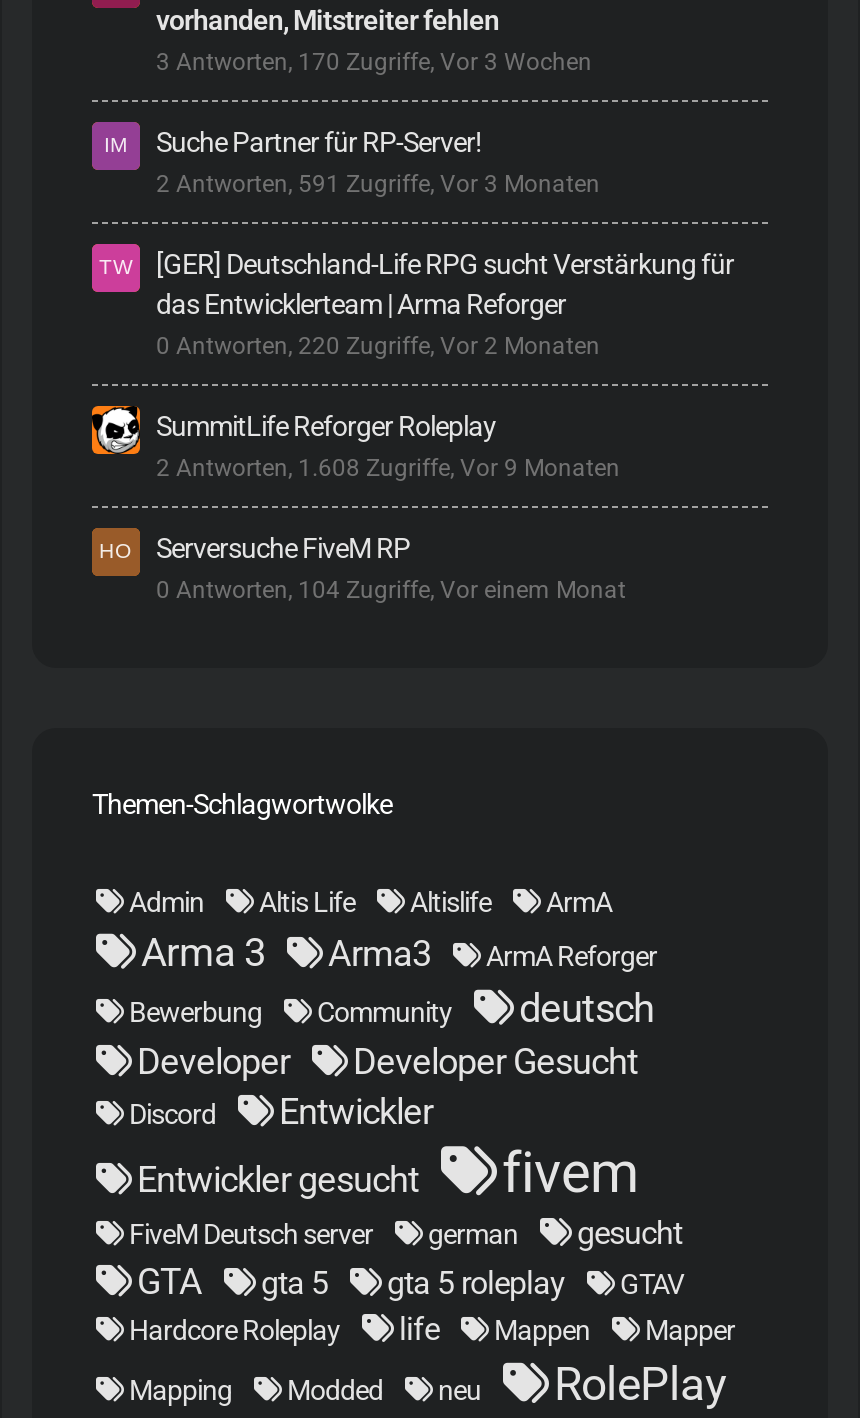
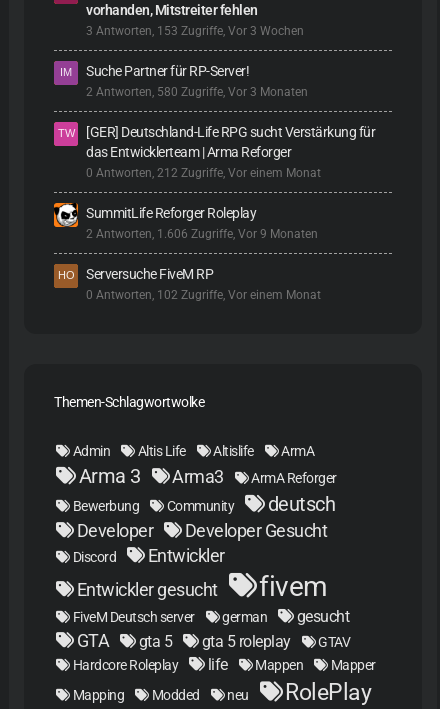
[156,48,592,76] 3 Antworten, 170 Zugriffe, Vor 3 Wochen -> [86,24,304,38] 3 Antworten, 153 Zugriffe, Vor 3 Wochen
[156,170,600,198] 2 Antworten, 591 Zugriffe, Vor 3 Monaten -> [86,85,308,99] 2 Antworten, 580 Zugriffe, Vor 3 Monaten
[156,332,600,360] 0 Antworten, 220 Zugriffe, Vor 2 Monaten -> [86,166,321,180] 0 Antworten, 212 Zugriffe, Vor einem Monat
[156,454,620,482] 2 Antworten, 1.608 Zugriffe, Vor 9 Monaten -> [86,227,318,241] 2 Antworten, 1.606 Zugriffe, Vor 9 Monaten
[156,576,626,604] 0 Antworten, 104 Zugriffe, Vor einem Monat -> [86,288,321,302] 0 Antworten, 102 Zugriffe, Vor einem Monat

